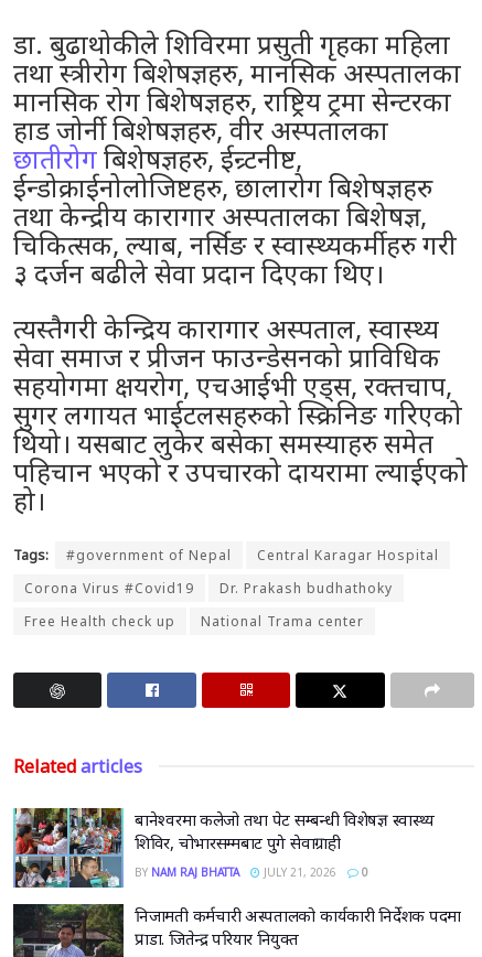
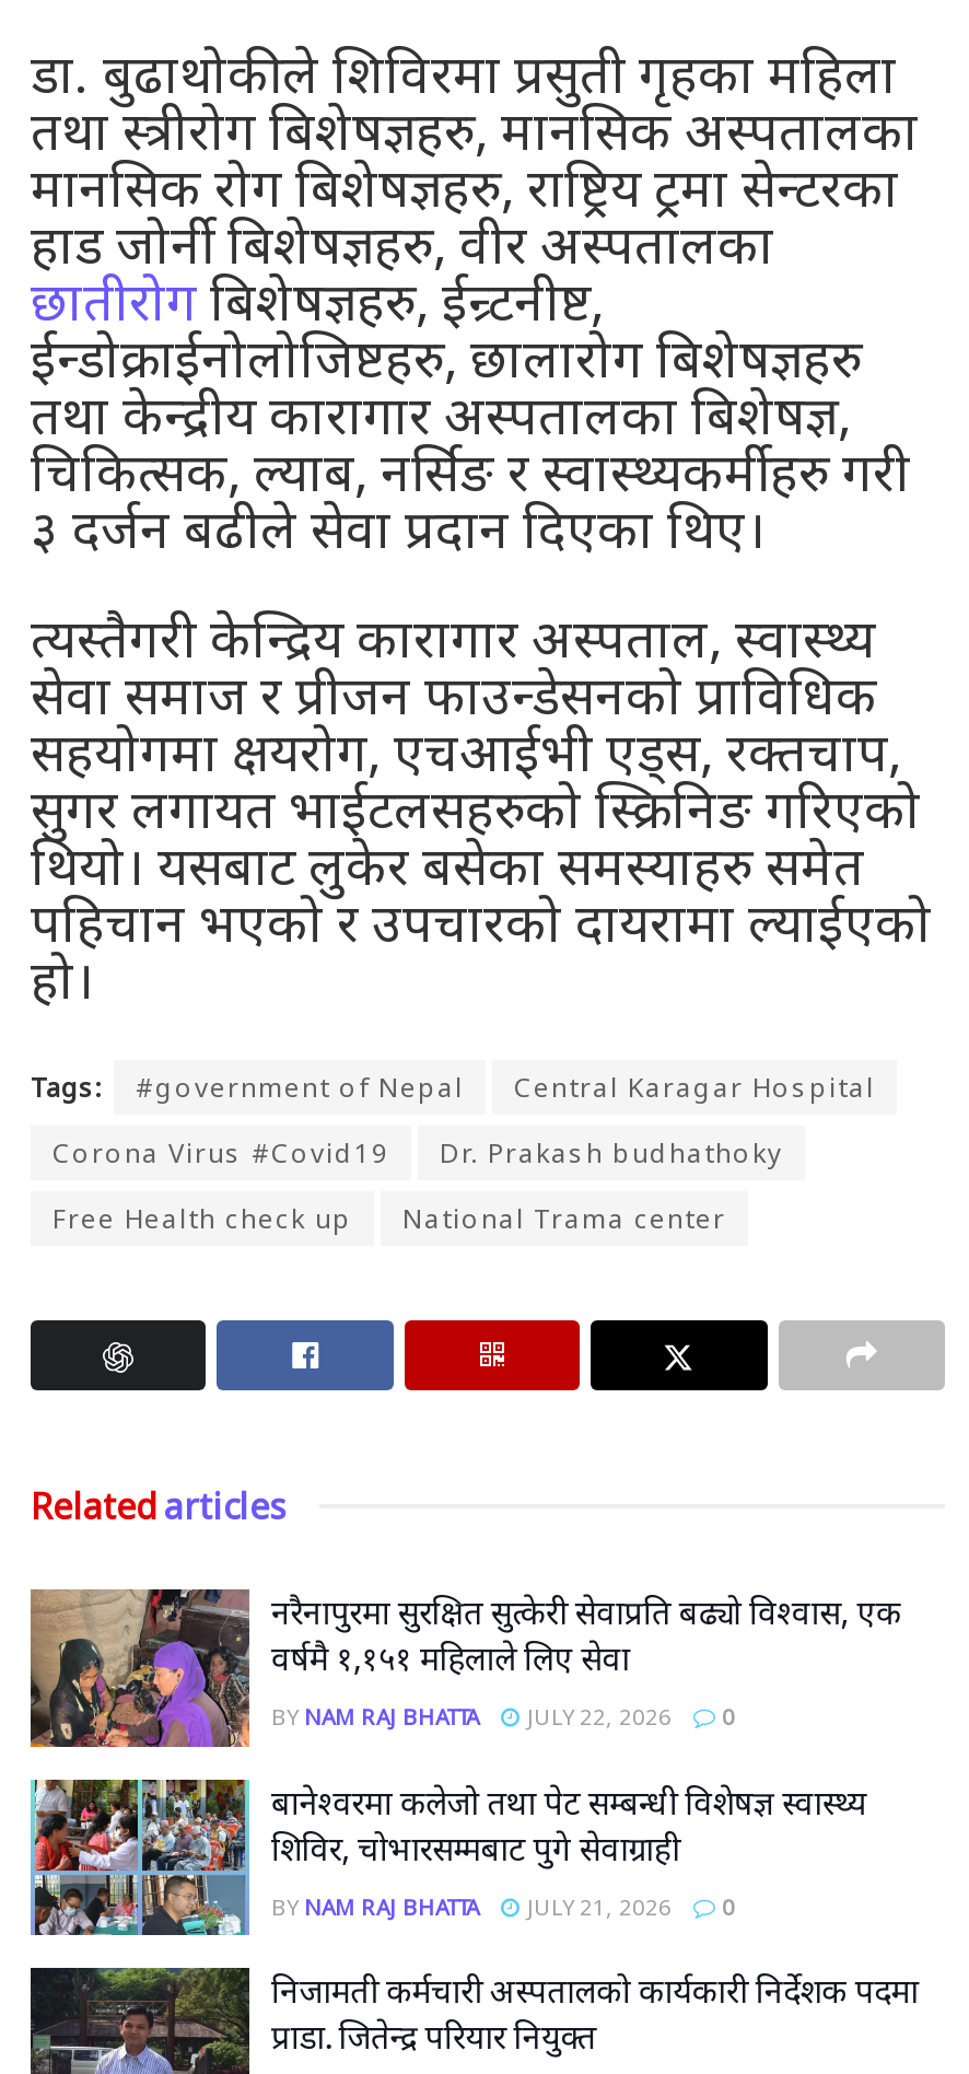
none -> [28,1587,901,1749] [image] | नरैनापुरमा सुरक्षित सुत्केरी सेवाप्रति बढ्यो विश्वास, एक | वर्षमै १,१५१ महिलाले लिए सेवा | BY NAM RAJ BHATTA | JULY 22, 2026 | 0

